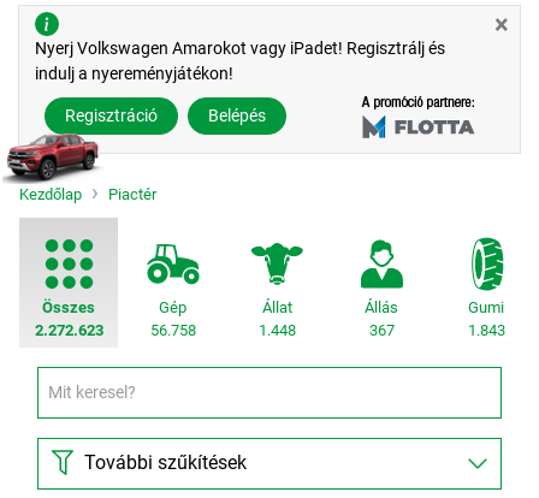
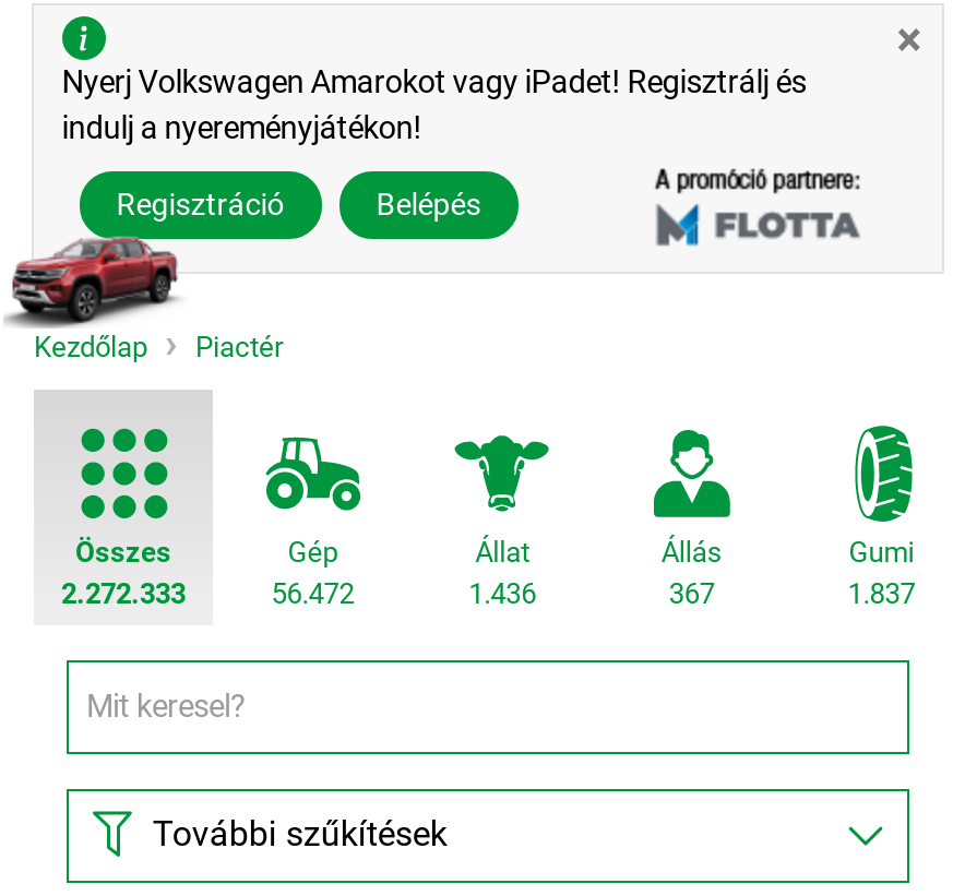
[34,322,103,340] 2.272.623 -> [61,578,186,611] 2.272.333
[150,322,196,340] 56.758 -> [271,578,354,611] 56.472
[259,322,296,340] 1.448 -> [469,578,536,611] 1.436
[468,322,505,340] 1.843 -> [848,578,915,611] 1.837

